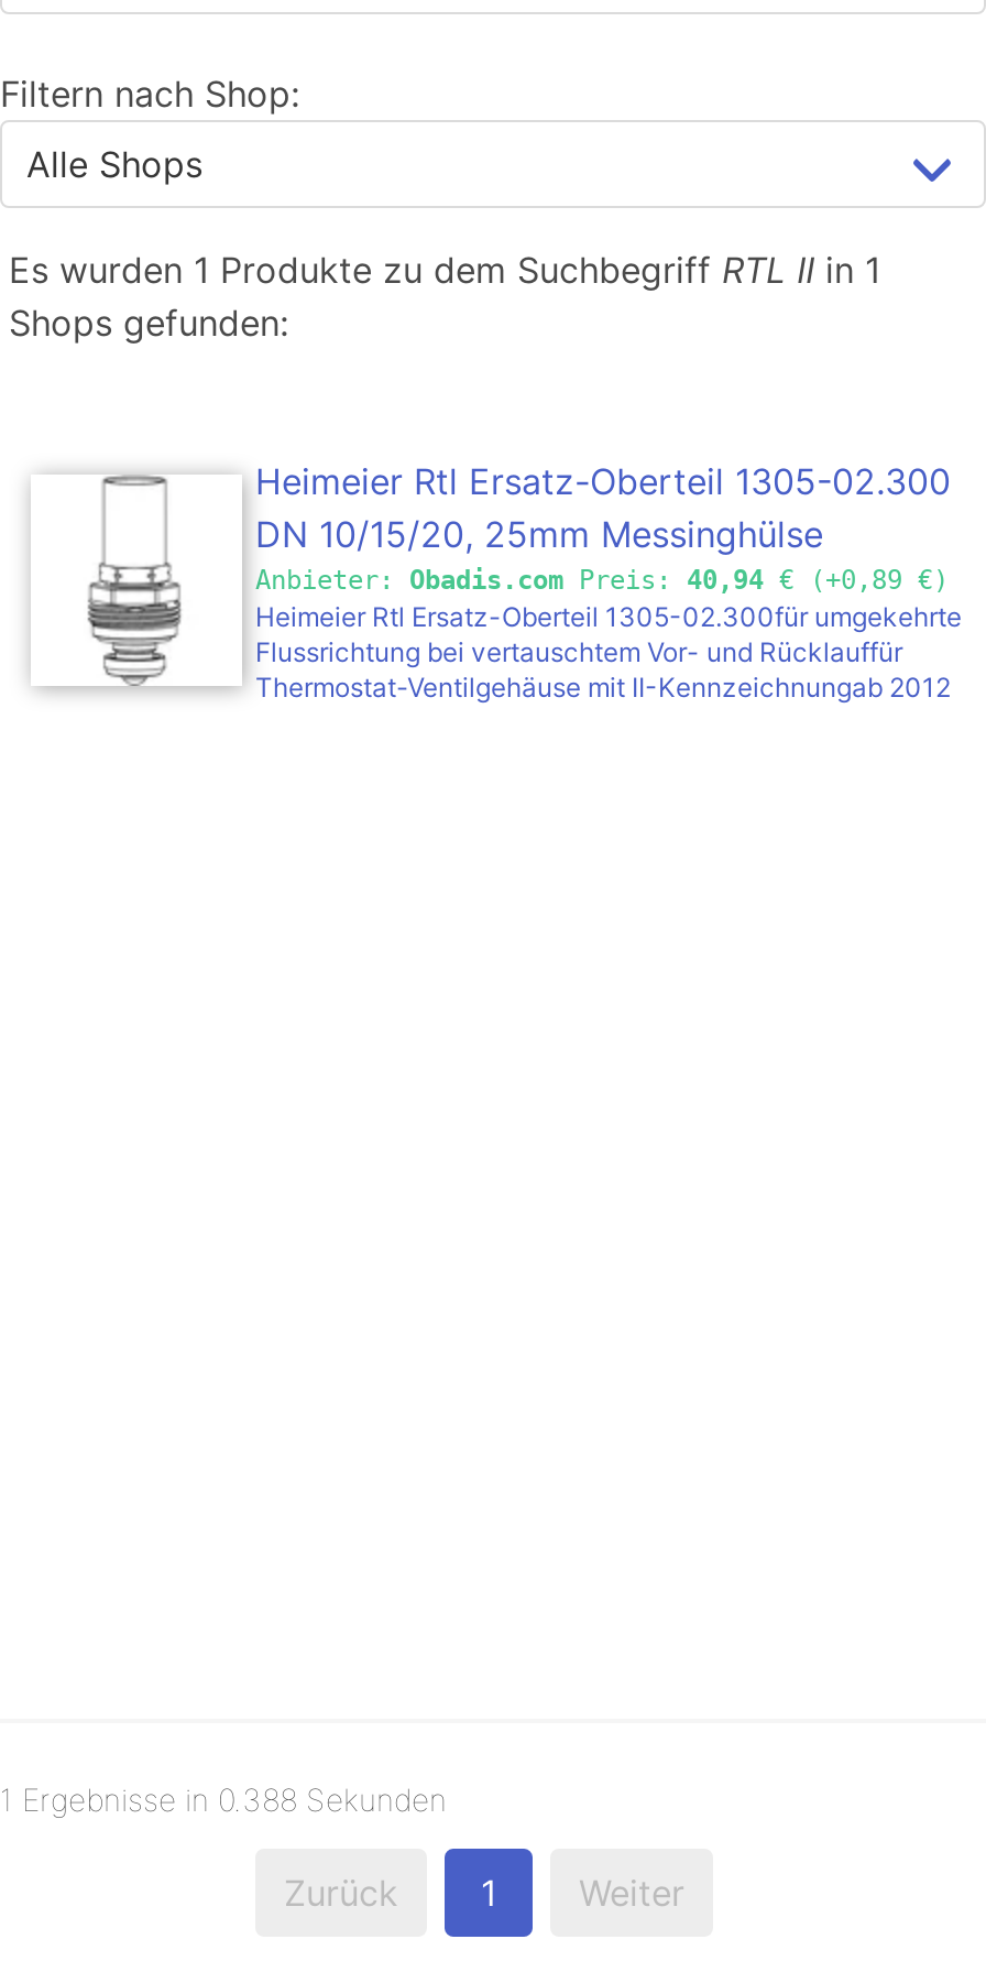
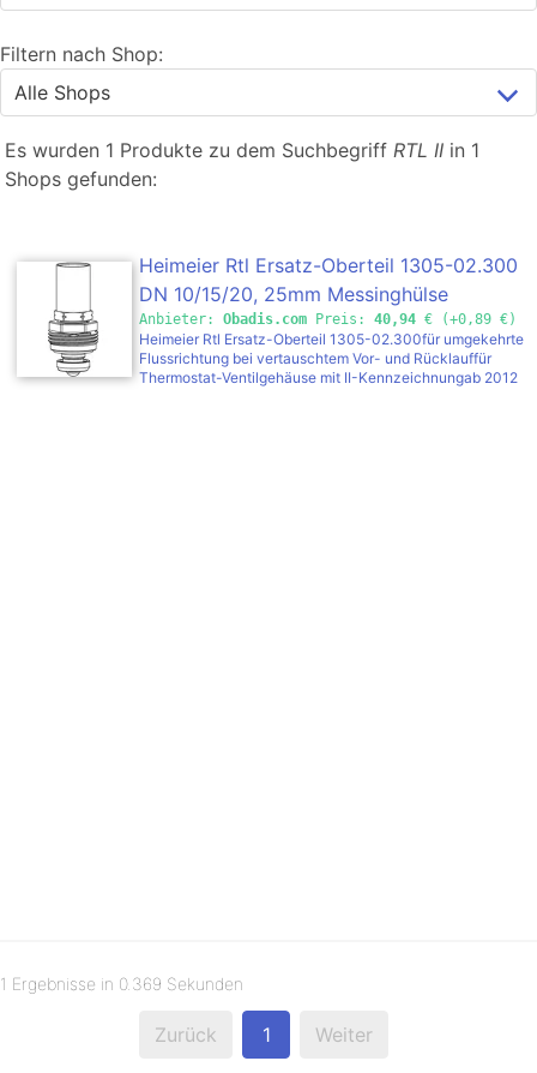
[0,1781,447,1819] 1 Ergebnisse in 0.388 Sekunden -> [0,974,243,994] 1 Ergebnisse in 0.369 Sekunden

